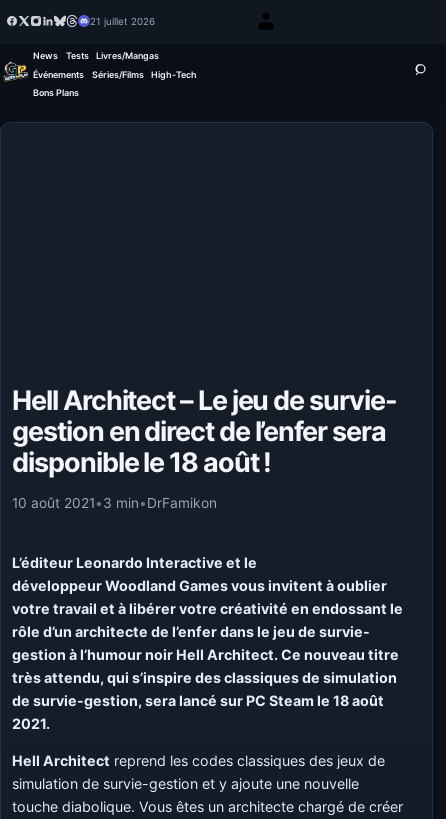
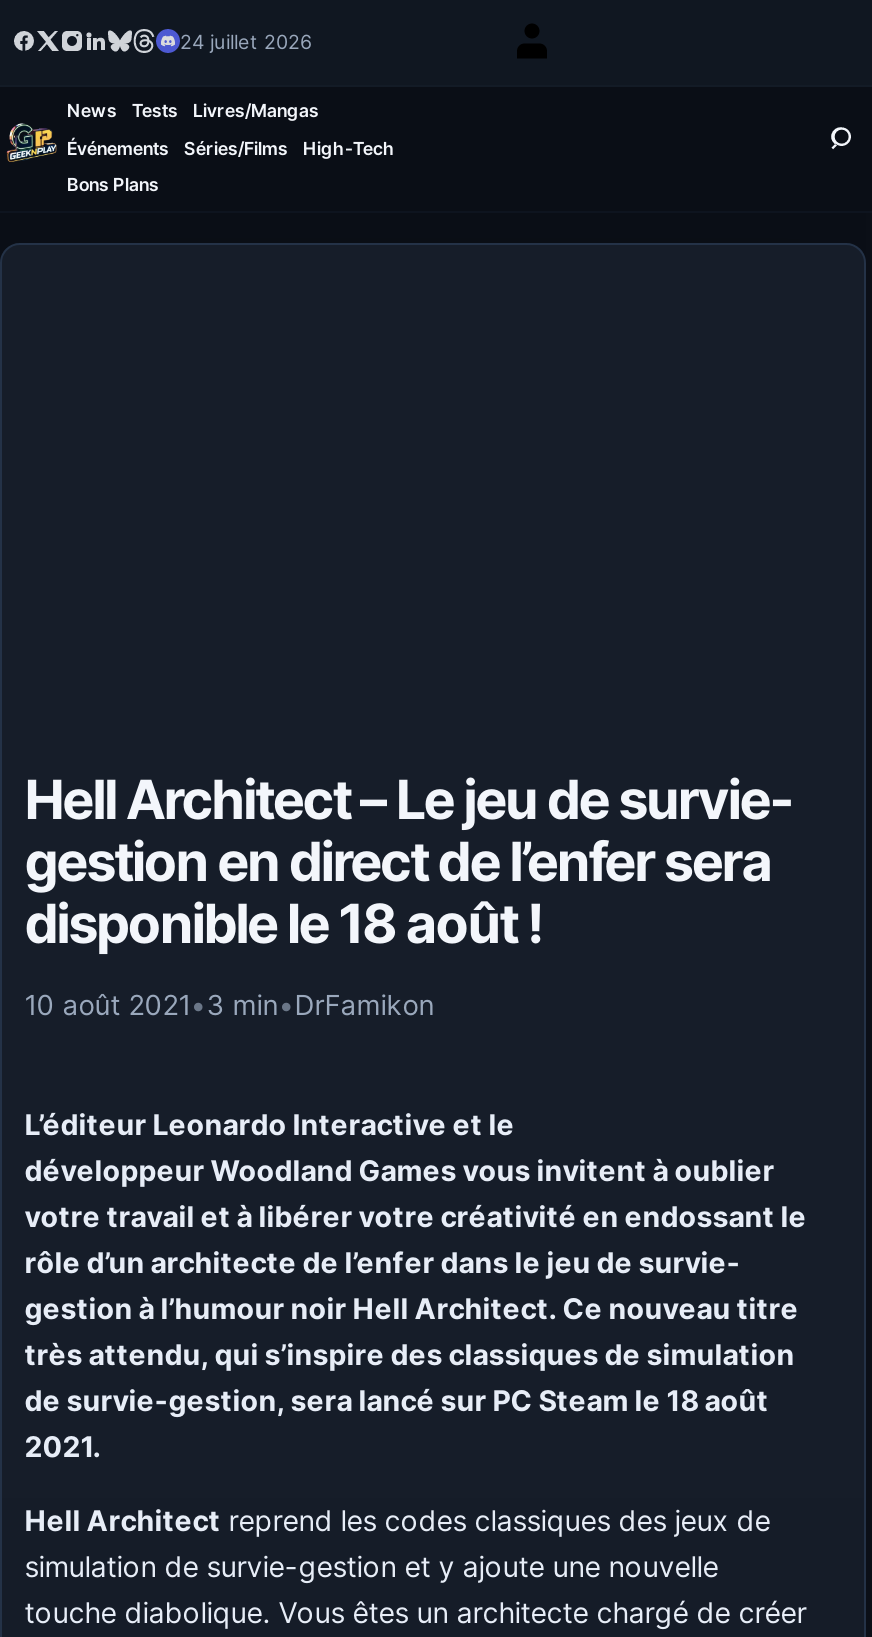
[90,15,155,26] 21 juillet 2026 -> [180,30,312,52] 24 juillet 2026

